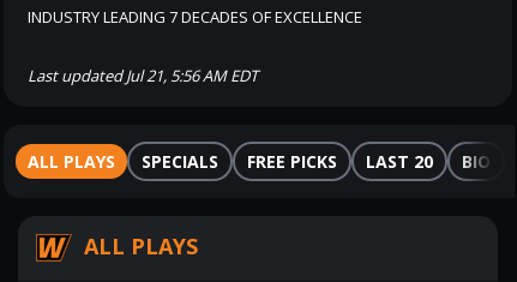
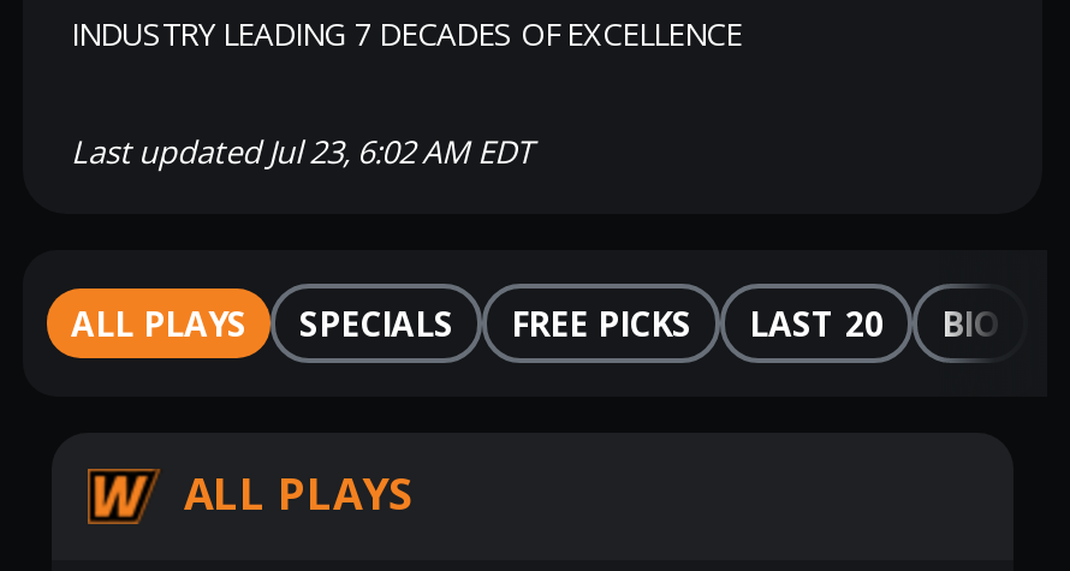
[28,65,258,86] Last updated Jul 21, 5:56 AM EDT -> [71,130,533,173] Last updated Jul 23, 6:02 AM EDT

